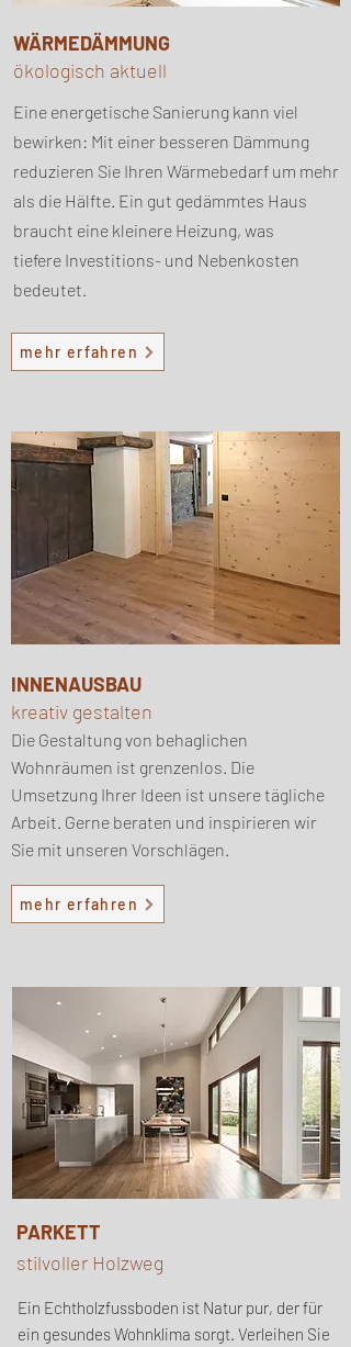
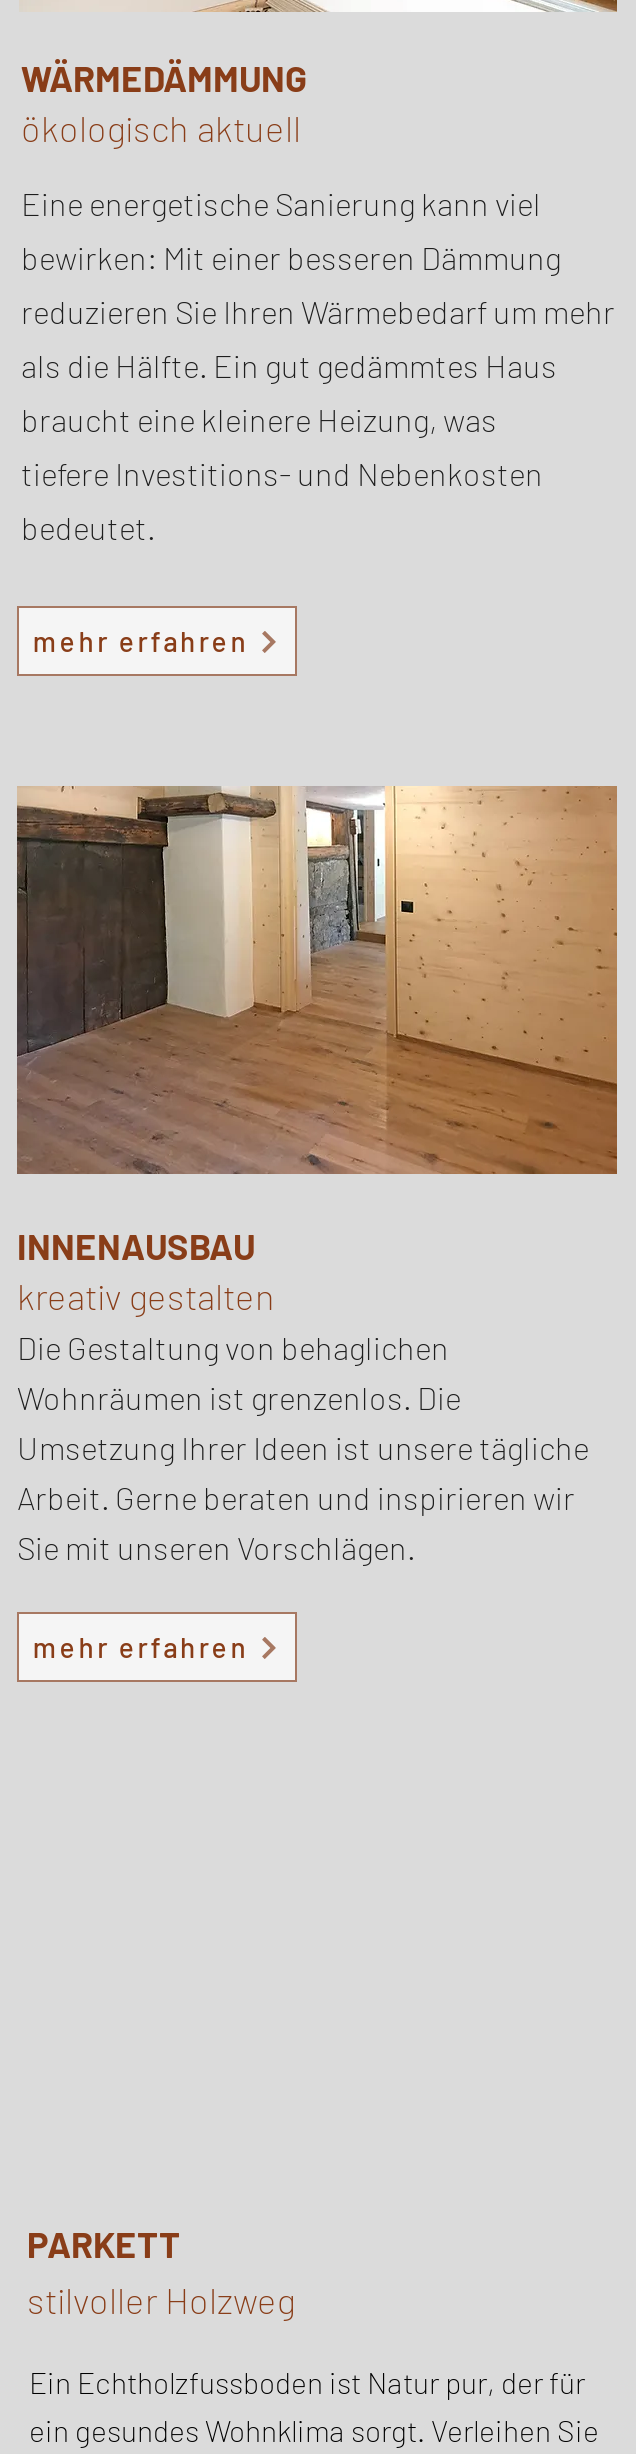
[11,986,341,1200] [image] -> none

